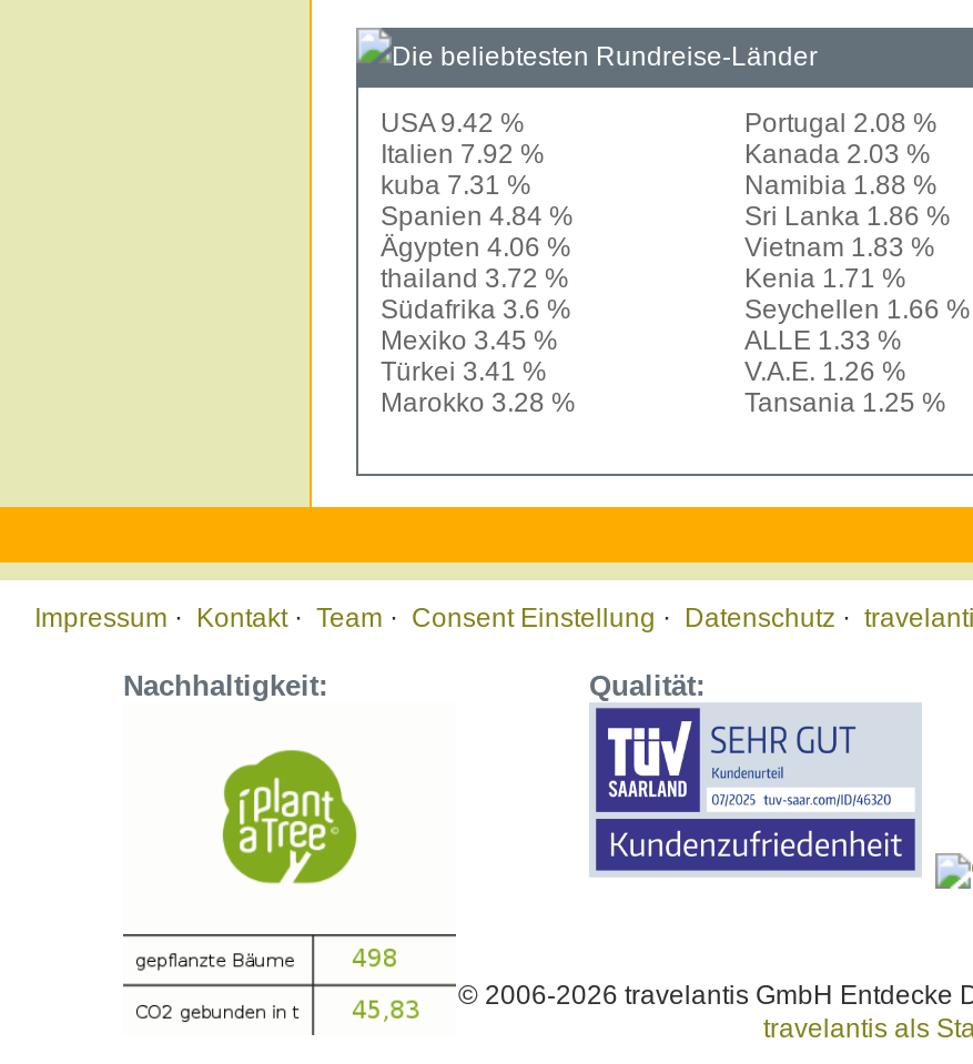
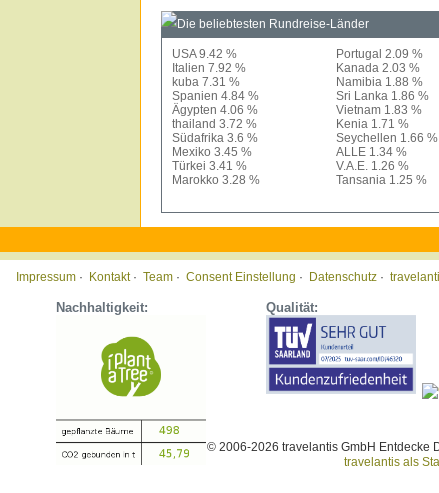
[744,108,937,139] Portugal 2.08 % -> [336,47,423,61] Portugal 2.09 %
[744,325,902,356] ALLE 1.33 % -> [336,145,407,159] ALLE 1.34 %

